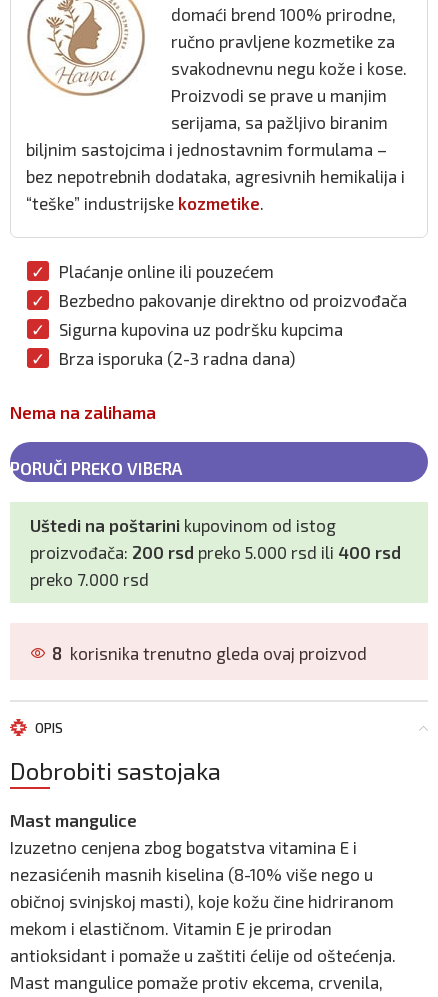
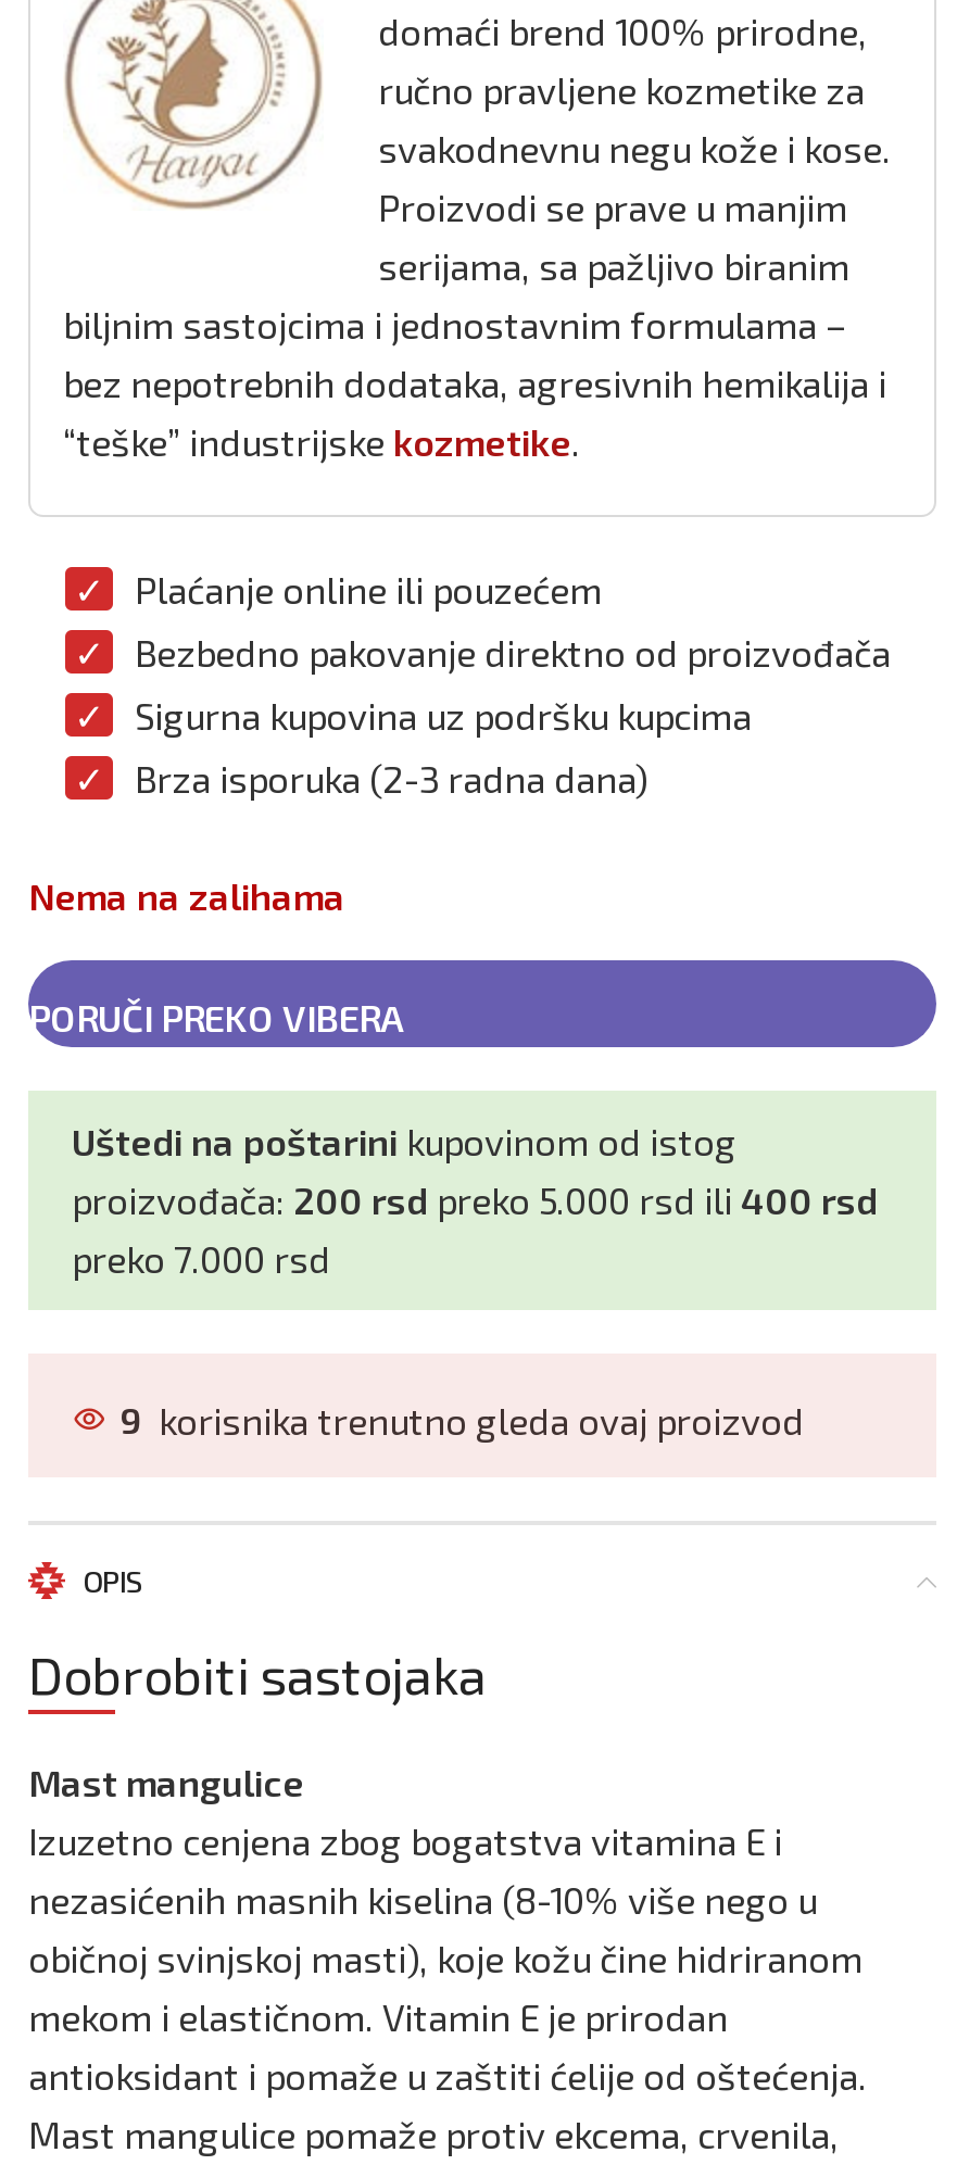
[52,643,367,663] 8 korisnika trenutno gleda ovaj proizvod -> [119,1398,804,1441] 9 korisnika trenutno gleda ovaj proizvod

